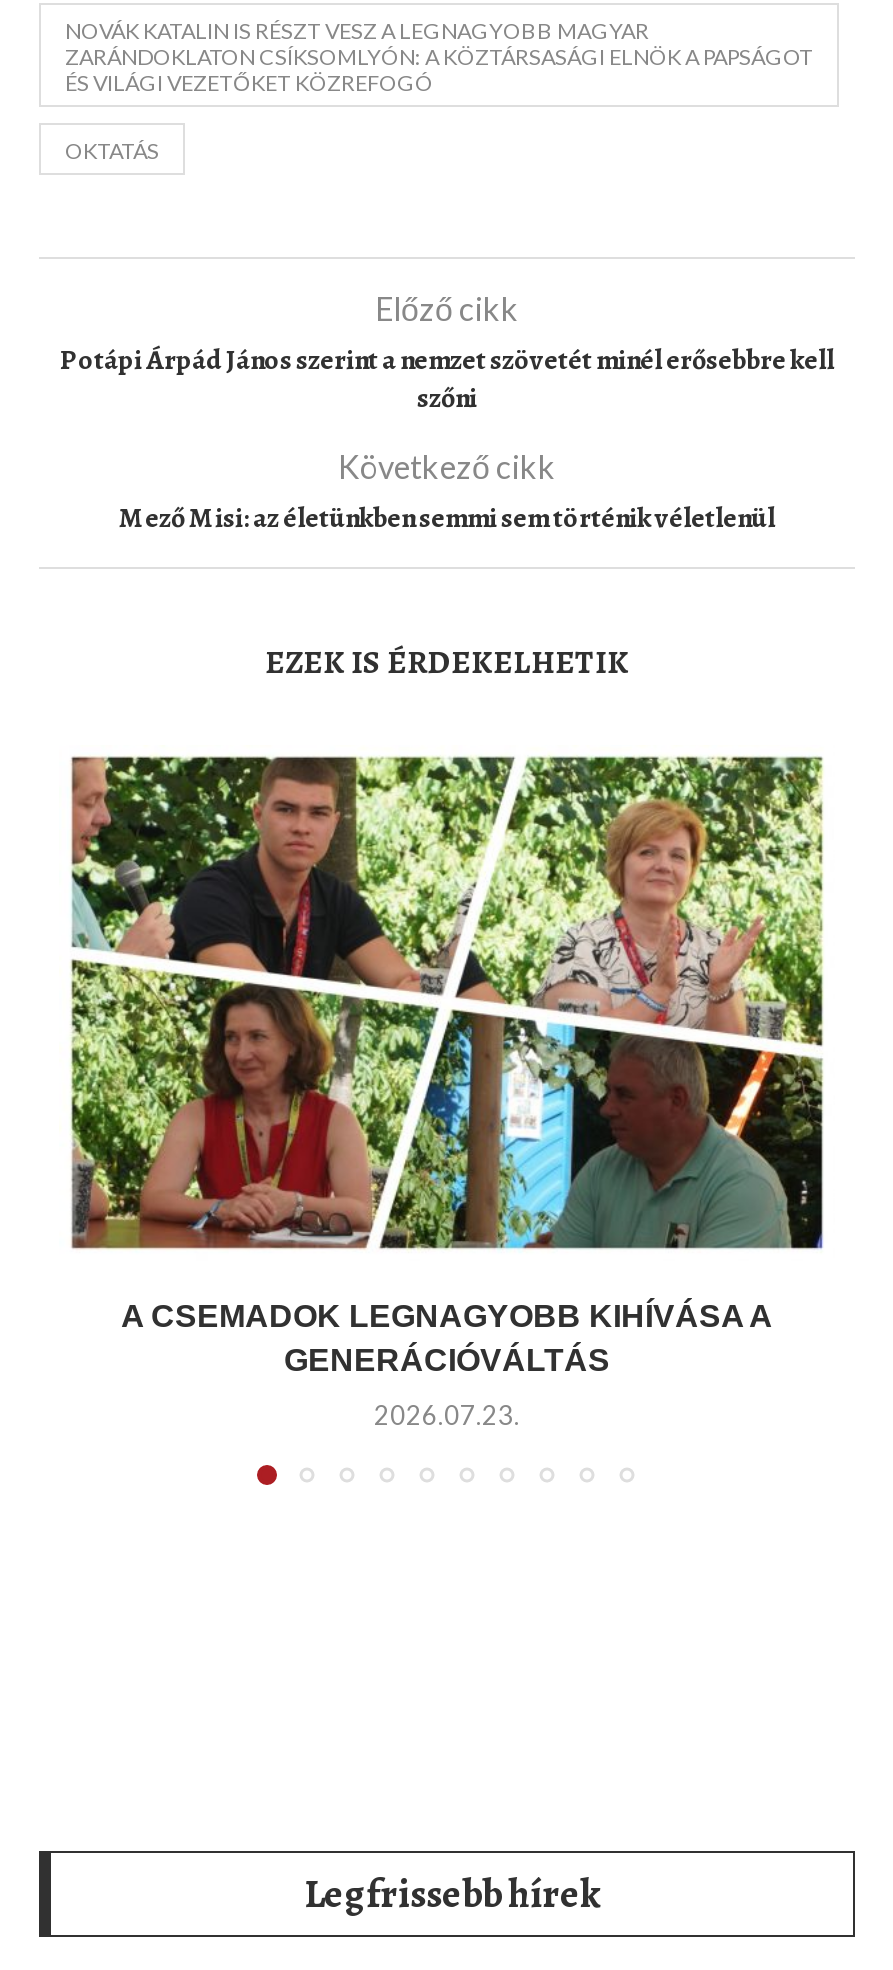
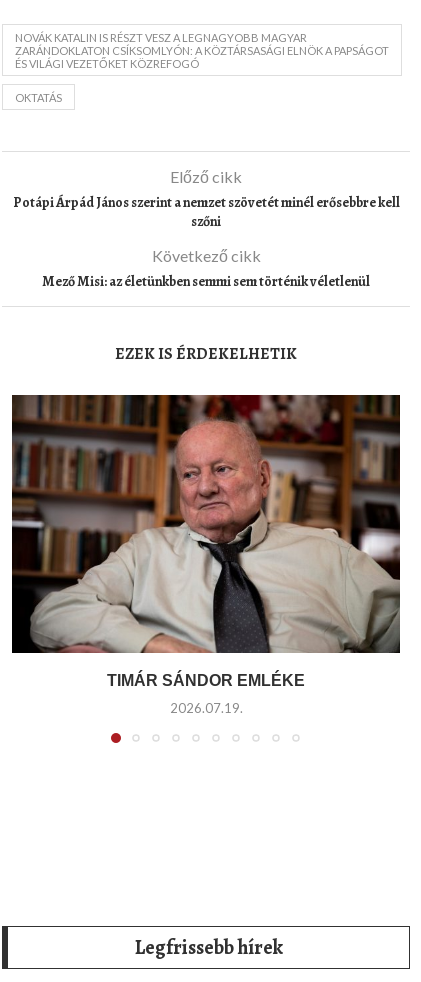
[59,755,835,1378] [image] | A CSEMADOK LEGNAGYOBB KIHÍVÁSA A | GENERÁCIÓVÁLTÁS -> [11,394,401,689] [image] | TIMÁR SÁNDOR EMLÉKE
[374,1400,520,1432] 2026.07.23. -> [169,700,242,716] 2026.07.19.

